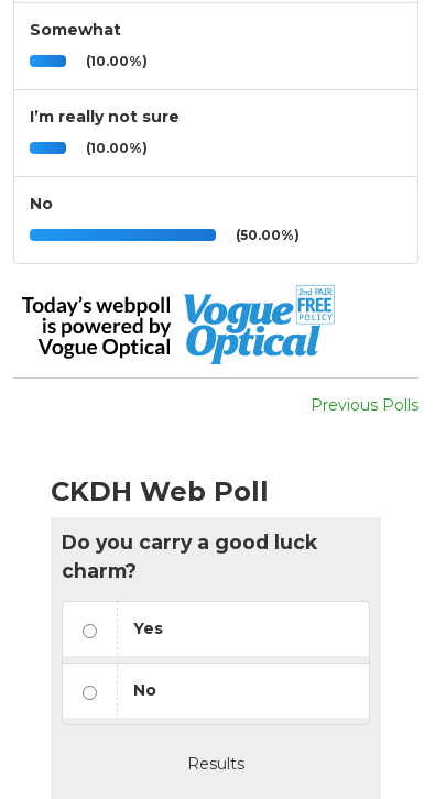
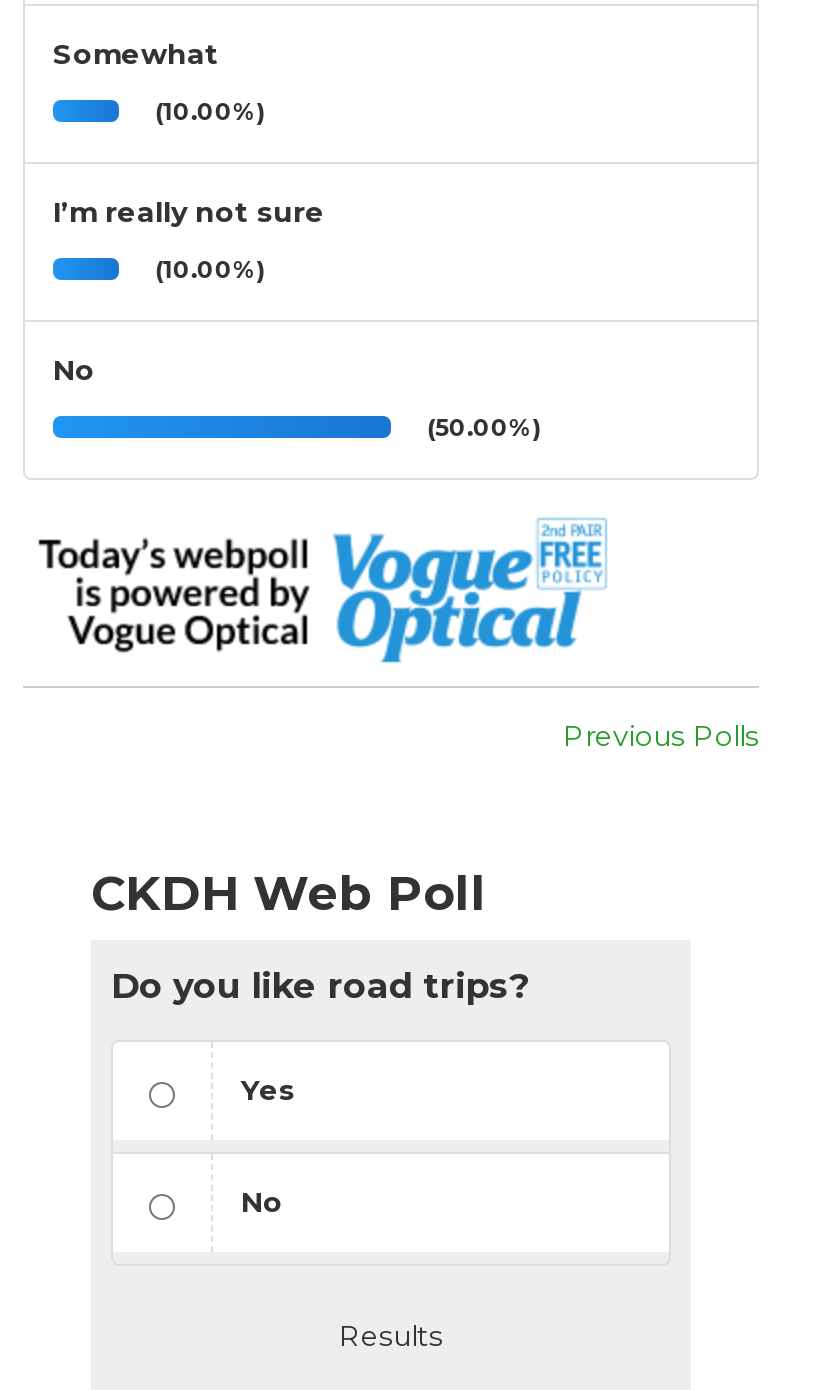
[62,530,317,582] Do you carry a good luck | charm? -> [111,964,529,1006] Do you like road trips?

